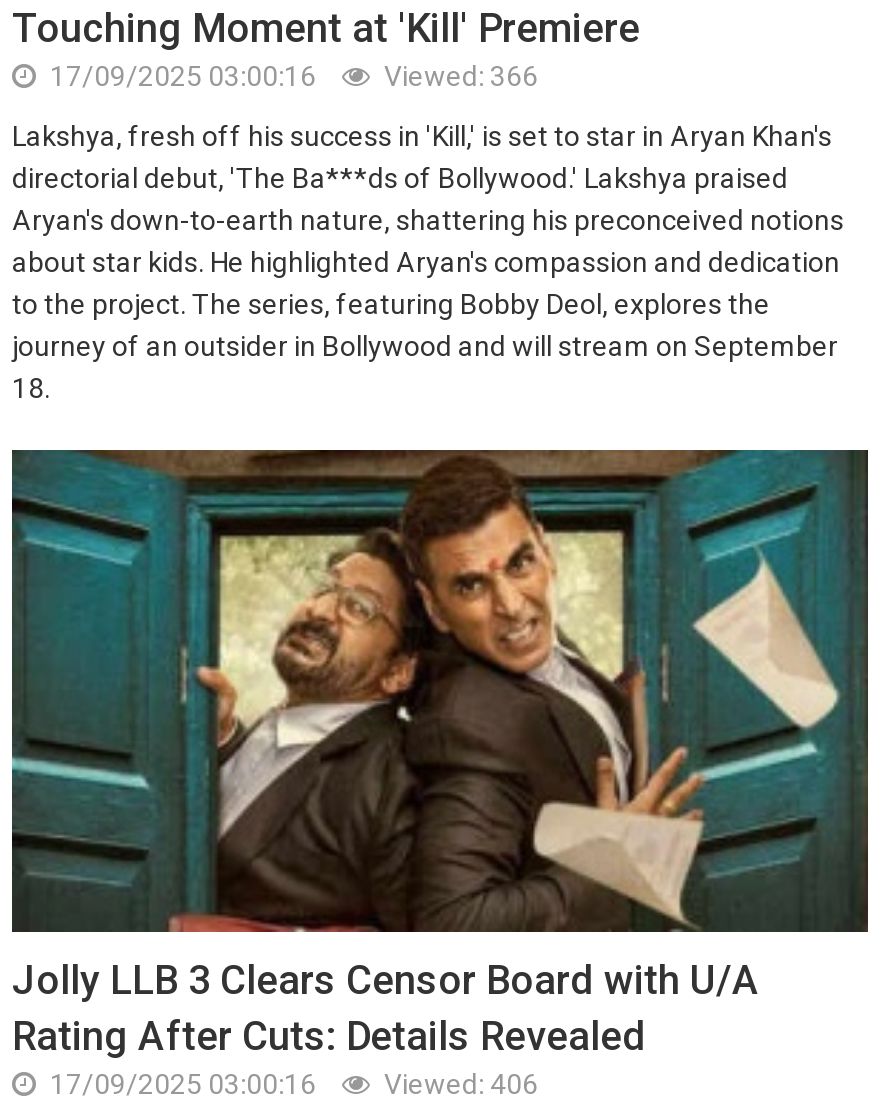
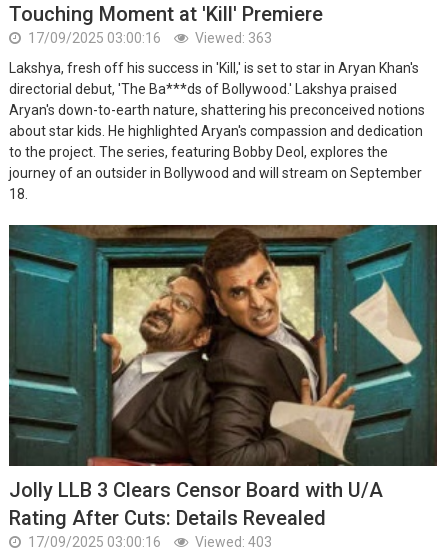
[44,61,538,93] 17/09/2025 03:00:16 Viewed: 366 -> [25,30,272,46] 17/09/2025 03:00:16 Viewed: 363
[44,1069,538,1101] 17/09/2025 03:00:16 Viewed: 406 -> [25,534,272,550] 17/09/2025 03:00:16 Viewed: 403

